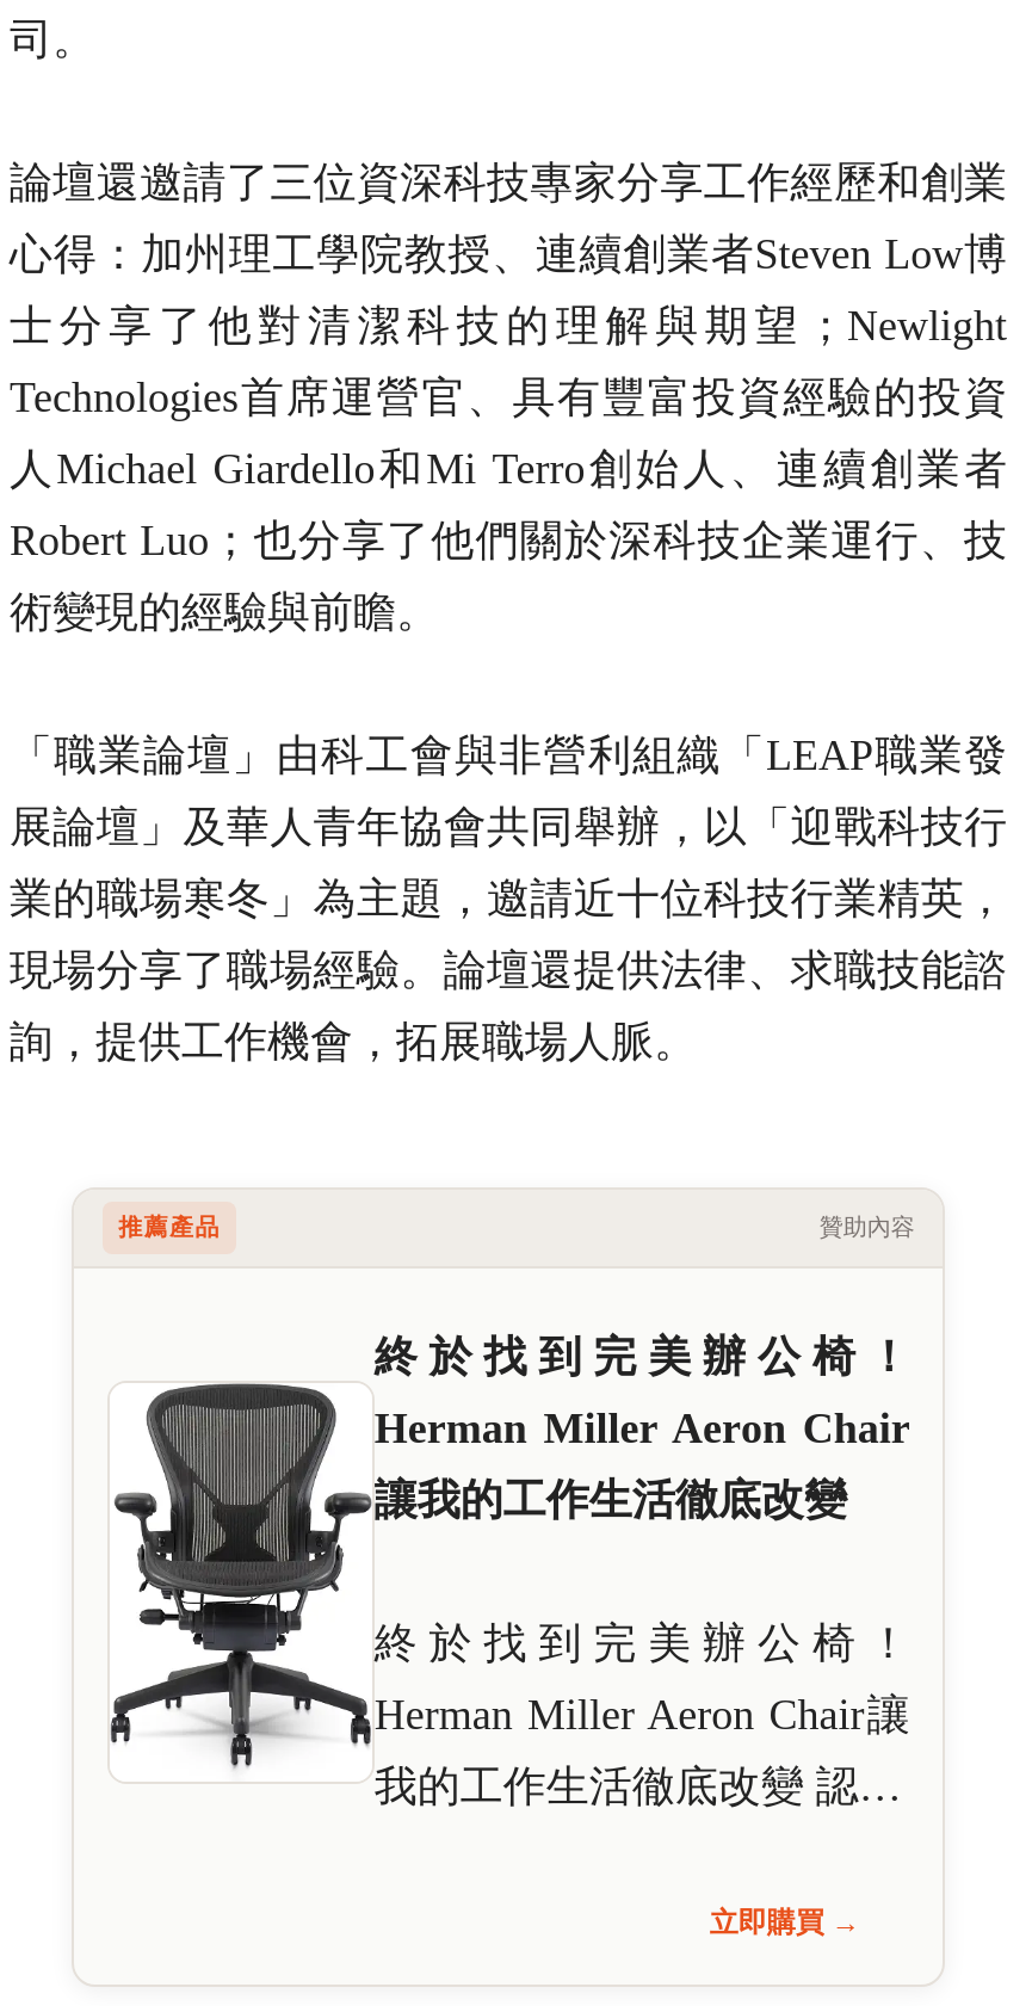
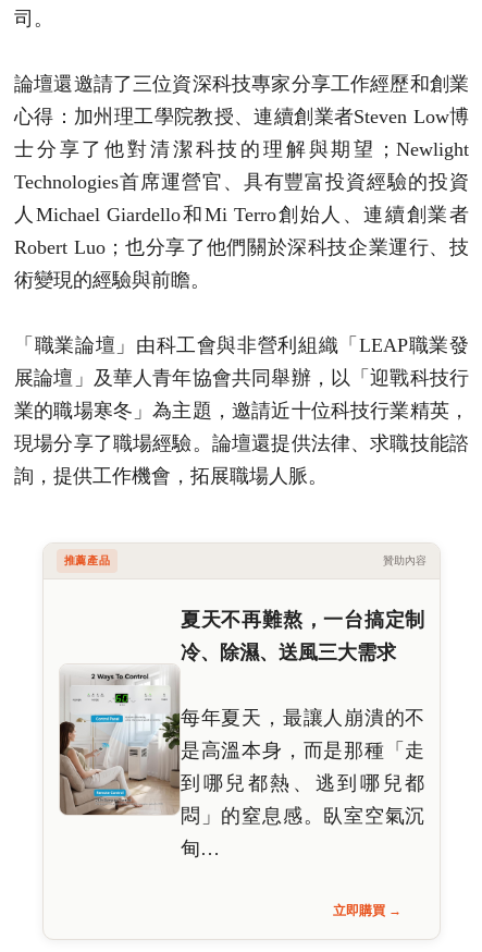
[110,1332,910,1810] [image] | 終於找到完美辦公椅！ | Herman Miller Aeron Chair | 讓我的工作生活徹底改變 | 終於找到完美辦公椅！ | Herman Miller Aeron Chair讓 | 我的工作生活徹底改變 認… -> [59,609,425,859] [image] | 夏天不再難熬，一台搞定制 | 冷、除濕、送風三大需求 | 每年夏天，最讓人崩潰的不 | 是高溫本身，而是那種「走 | 到哪兒都熱、逃到哪兒都 | 悶」的窒息感。臥室空氣沉 | 甸…

